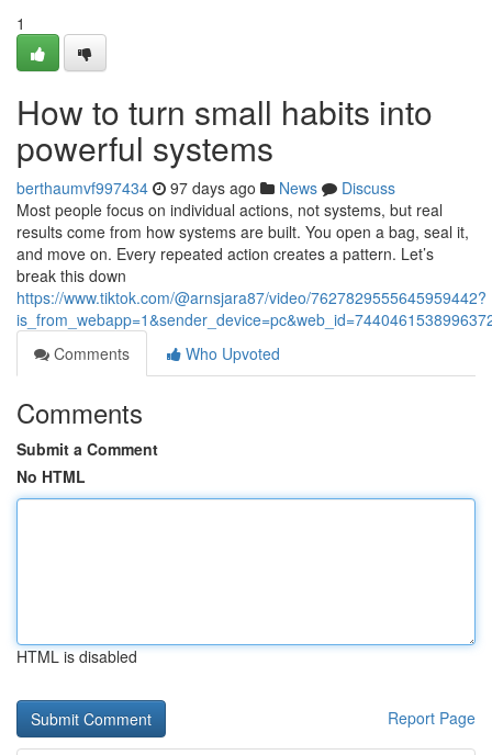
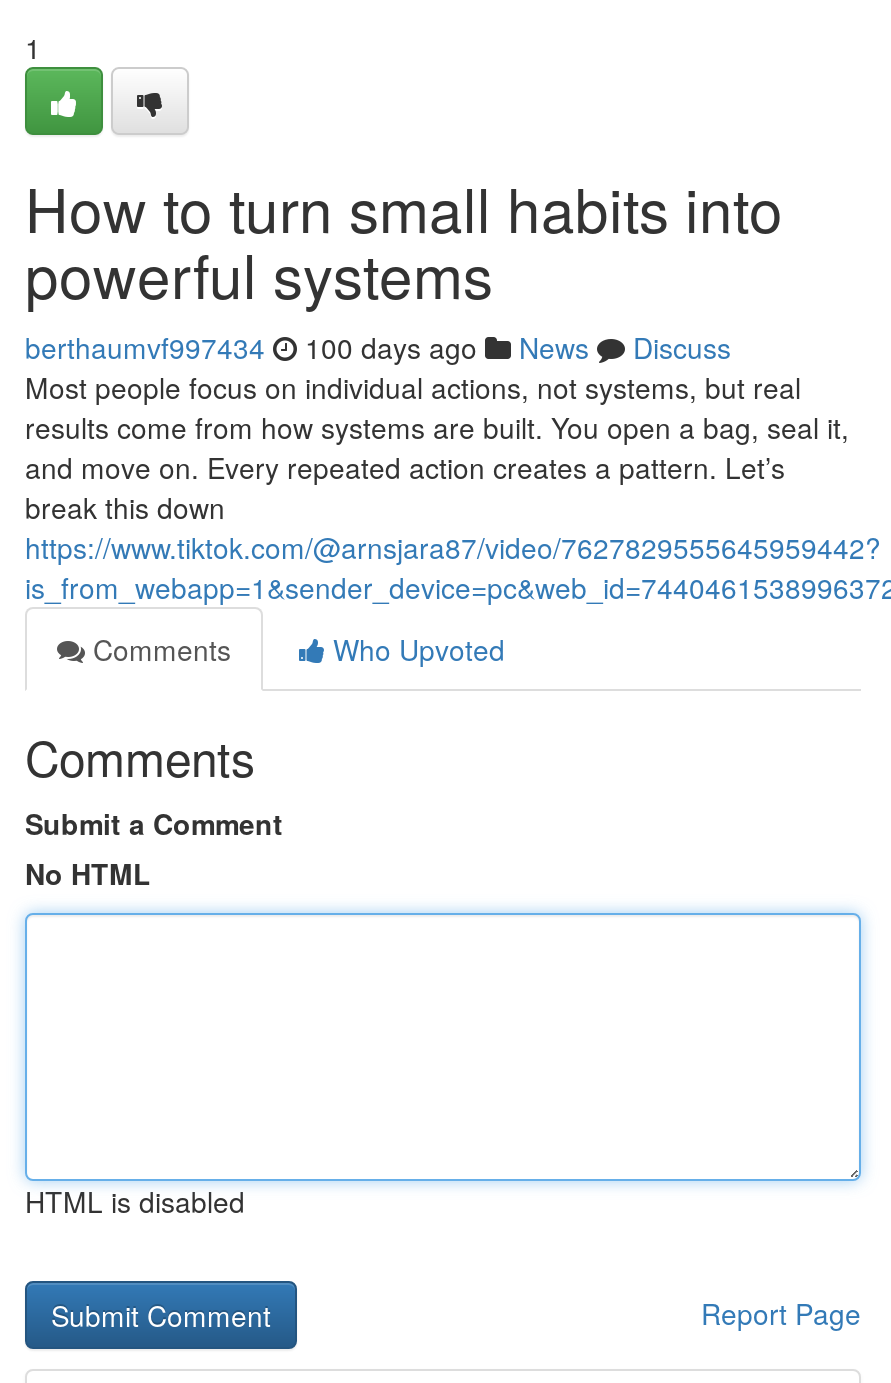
[16,177,395,199] berthaumvf997434 97 days ago News Discuss -> [25,327,731,367] berthaumvf997434 100 days ago News Discuss

